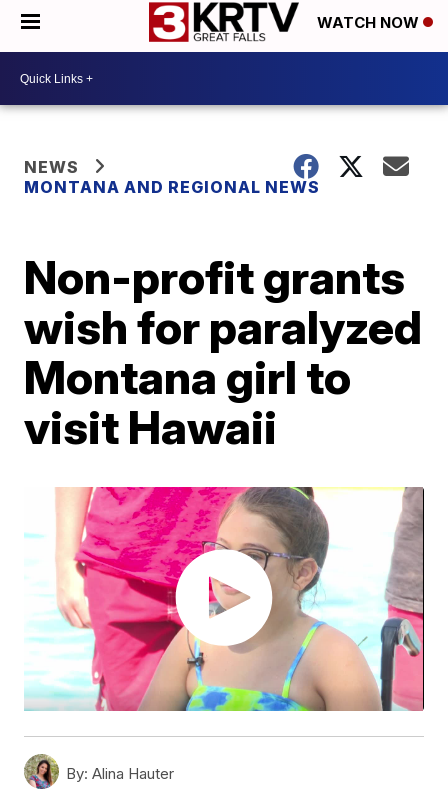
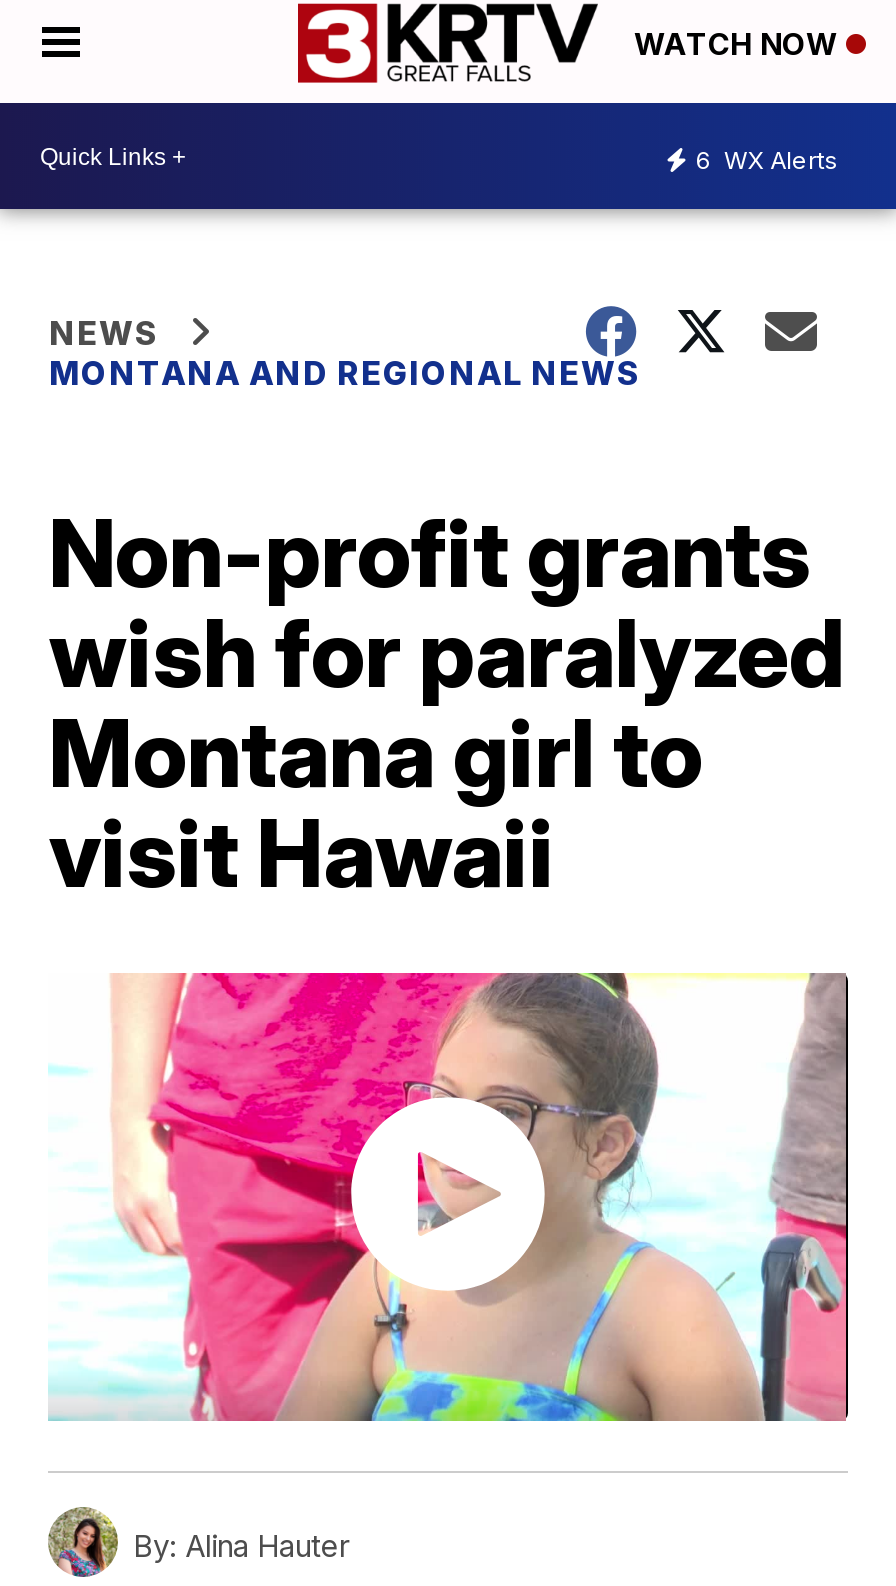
none -> [696,144,838,174] 6 WX Alerts

